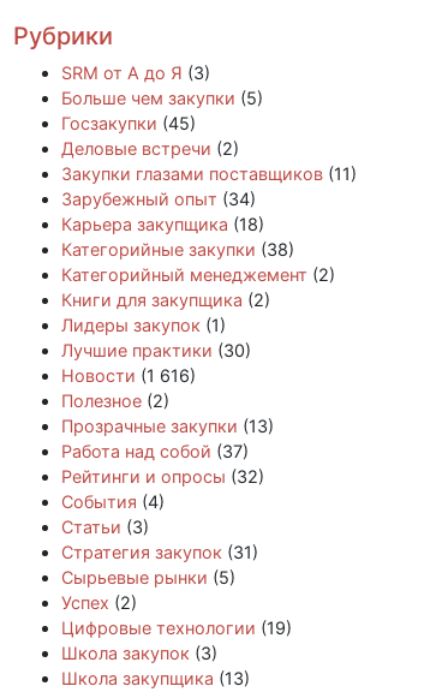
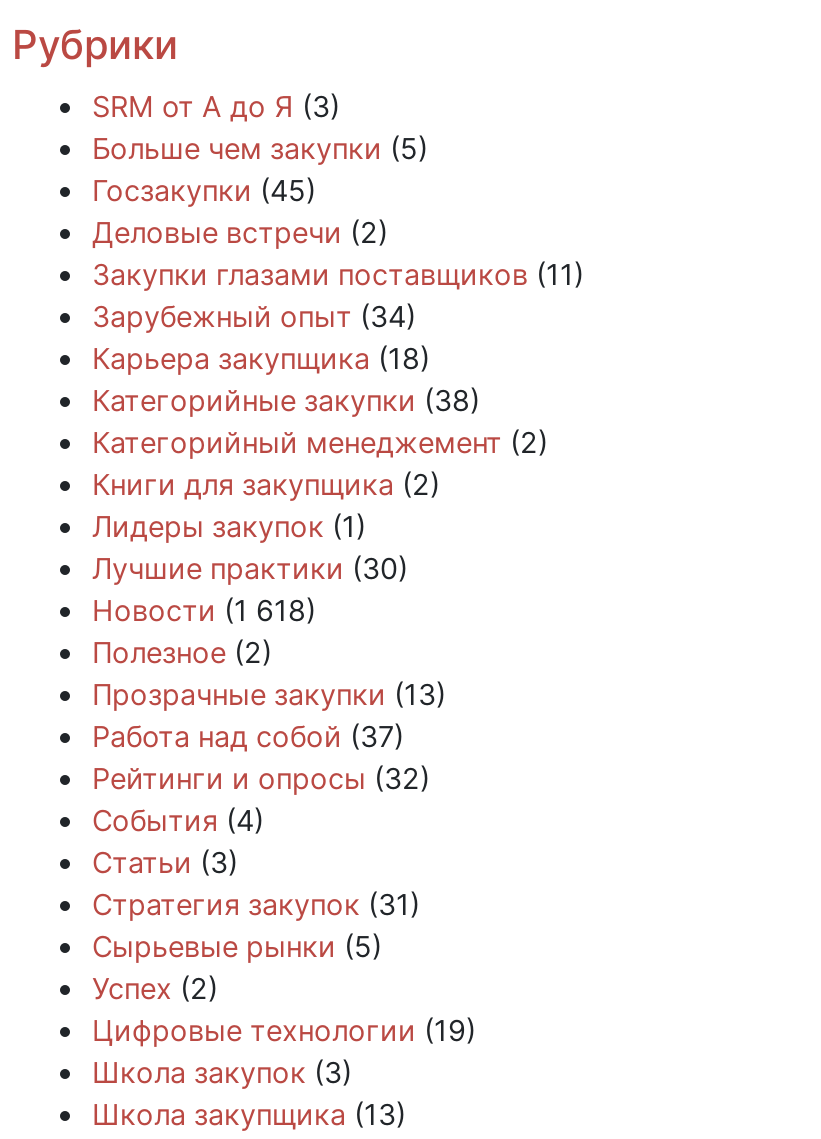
[61,365,196,385] Новости (1 616) -> [92,594,316,628] Новости (1 618)

